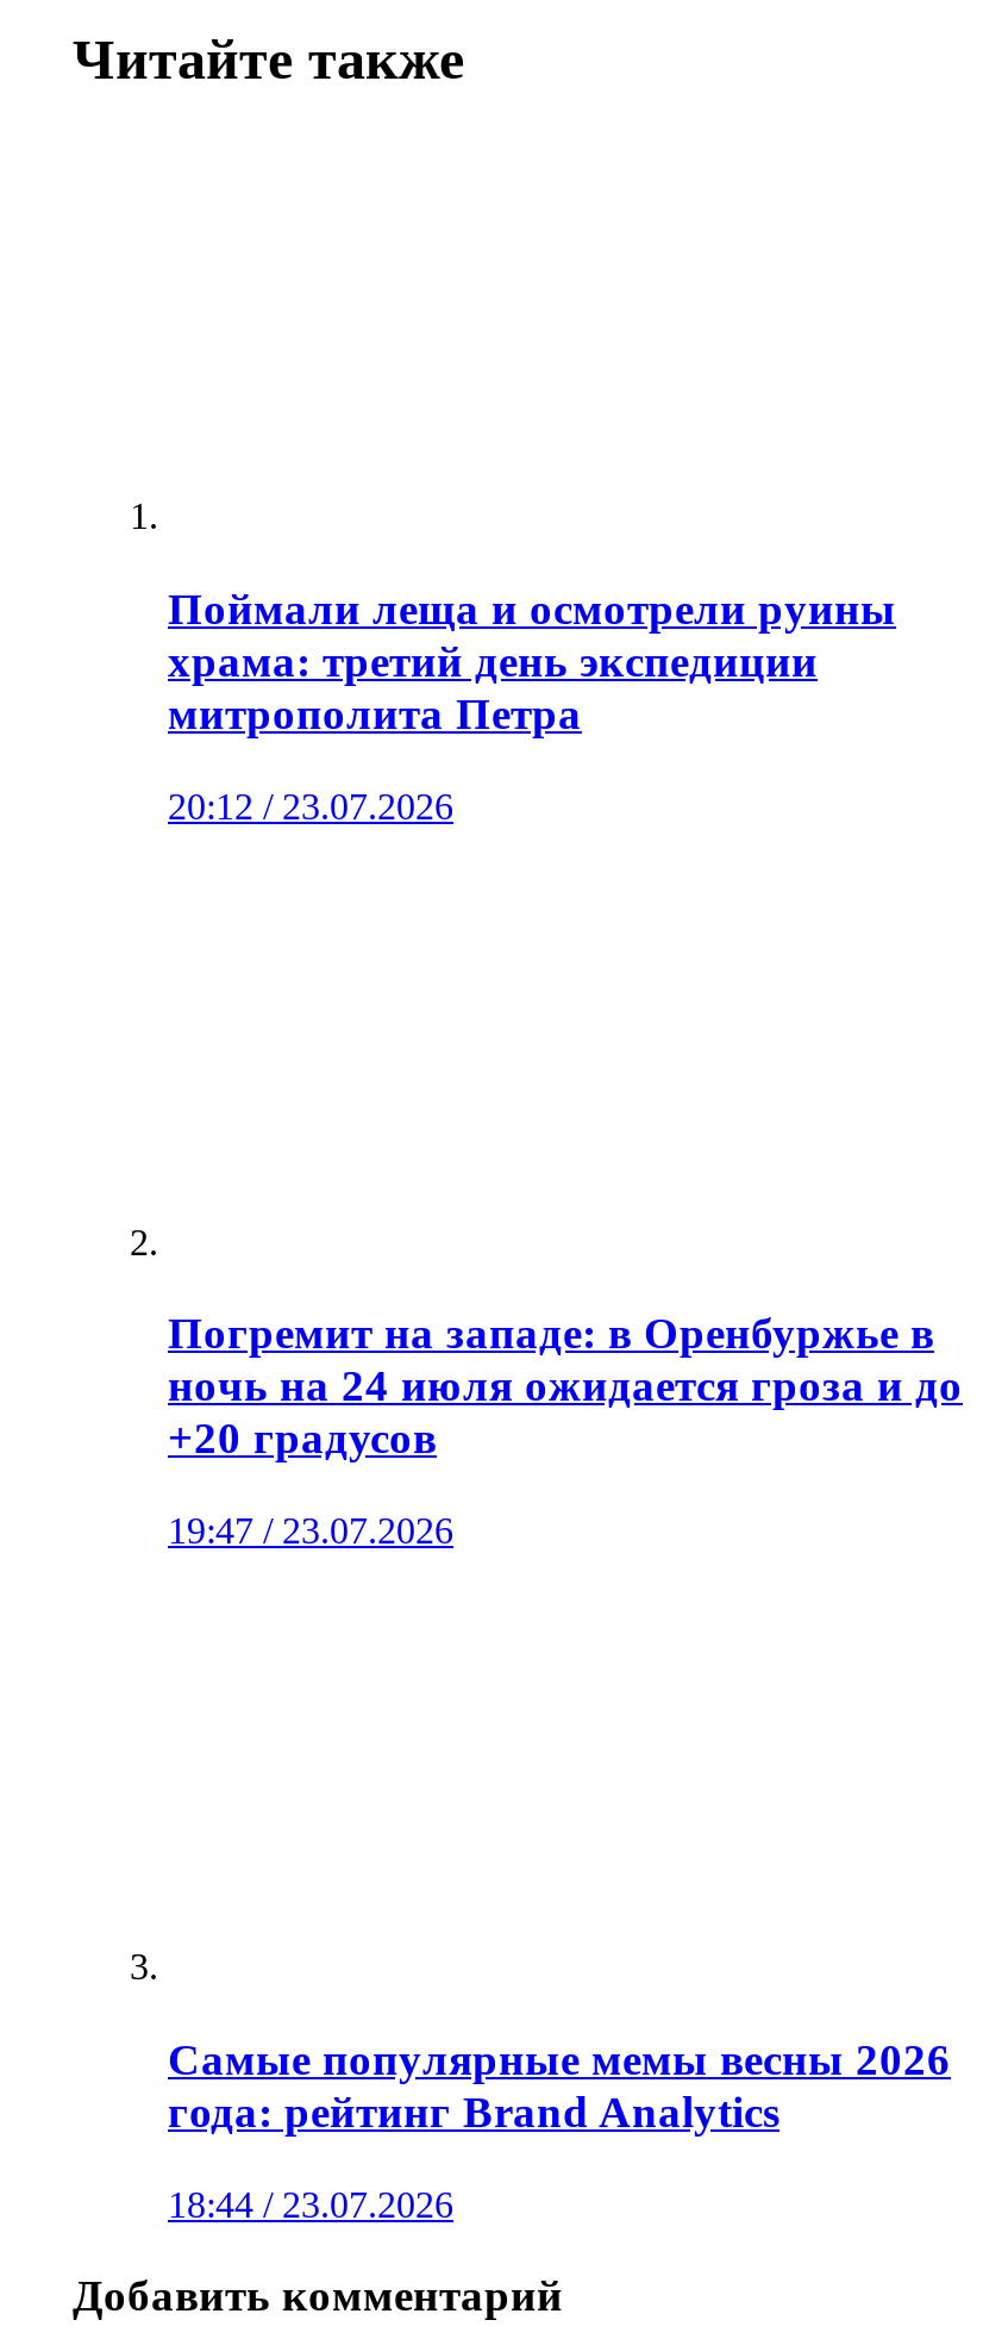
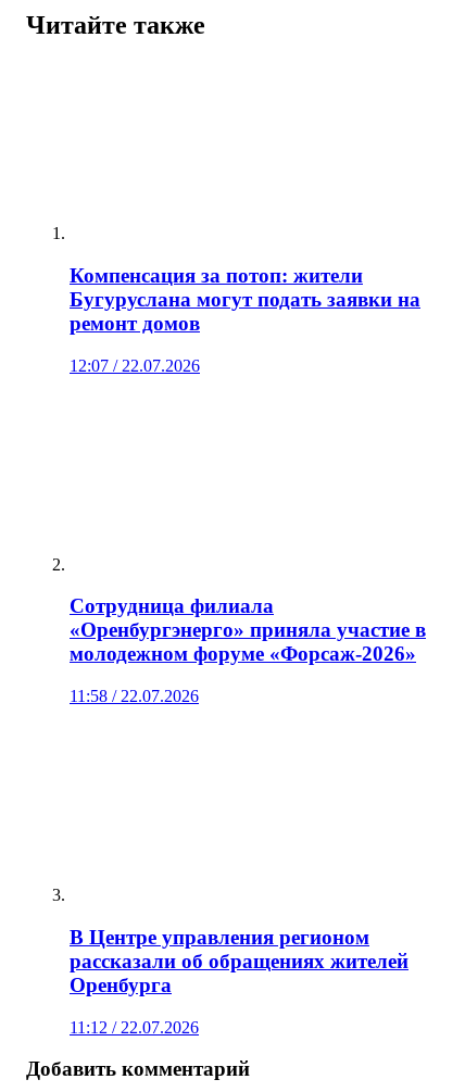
[168,583,896,738] Поймали леща и осмотрели руины | храма: третий день экспедиции | митрополита Петра -> [70,264,420,335] Компенсация за потоп: жители | Бугуруслана могут подать заявки на | ремонт домов
[168,785,453,826] 20:12 / 23.07.2026 -> [70,356,200,374] 12:07 / 22.07.2026
[168,1308,963,1463] Погремит на западе: в Оренбуржье в | ночь на 24 июля ожидается гроза и до | +20 градусов -> [70,595,426,665] Сотрудница филиала | «Оренбургэнерго» приняла участие в | молодежном форуме «Форсаж-2026»
[168,1510,453,1551] 19:47 / 23.07.2026 -> [70,687,199,705] 11:58 / 22.07.2026
[168,2034,951,2136] Самые популярные мемы весны 2026 | года: рейтинг Brand Analytics -> [70,926,409,996] В Центре управления регионом | рассказали об обращениях жителей | Оренбурга
[168,2183,453,2224] 18:44 / 23.07.2026 -> [70,1018,199,1036] 11:12 / 22.07.2026

